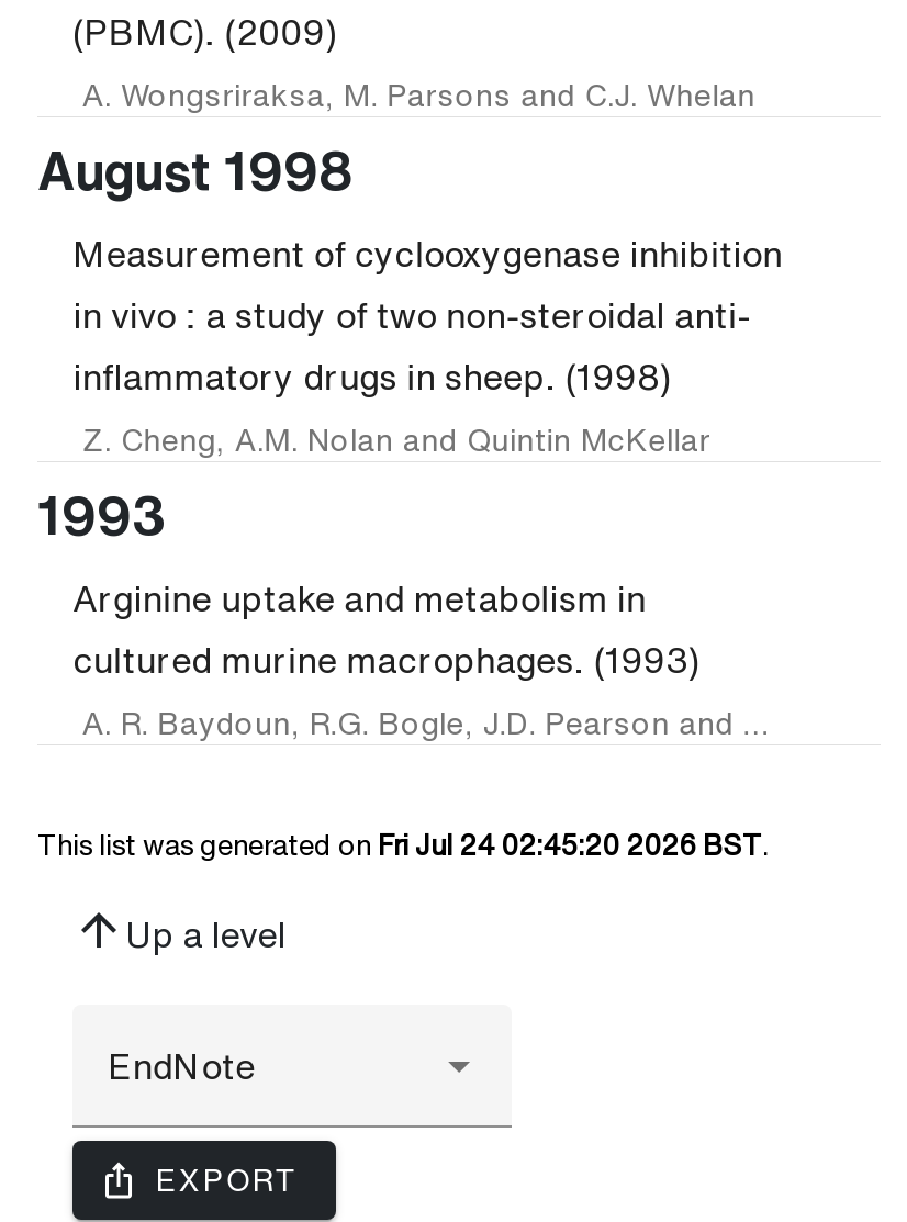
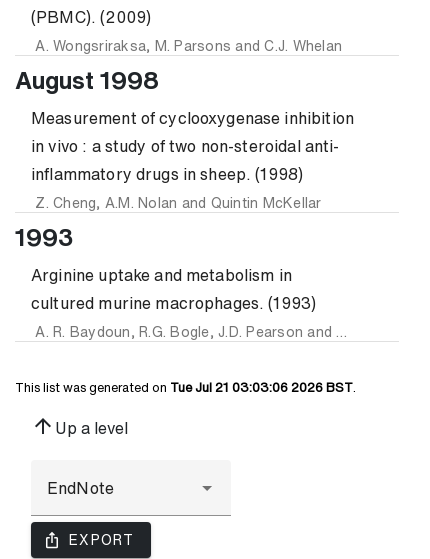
[37,832,769,861] This list was generated on Fri Jul 24 02:45:20 2026 BST. -> [15,381,356,394] This list was generated on Tue Jul 21 03:03:06 2026 BST.

